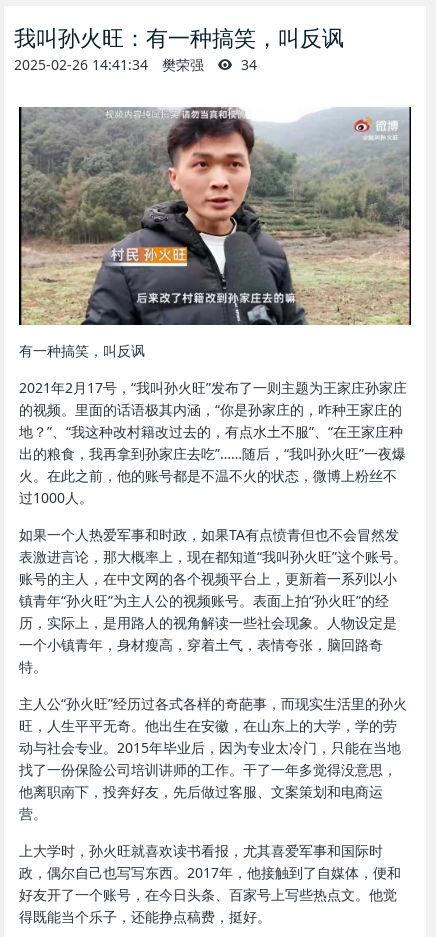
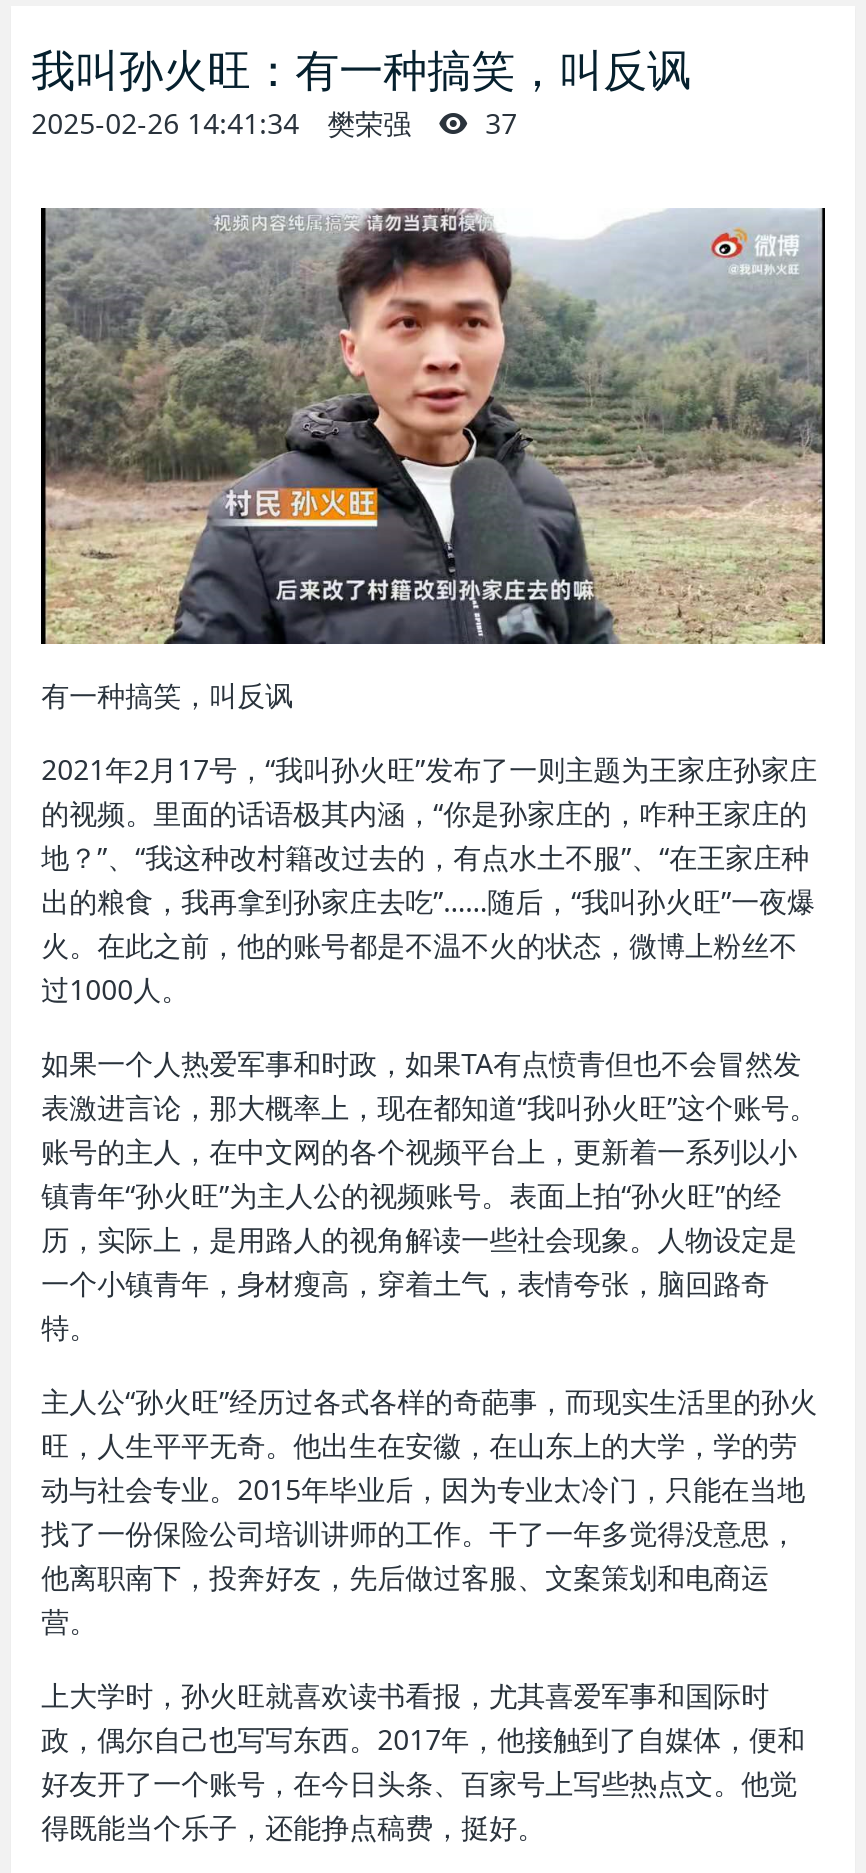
[14,55,257,74] 2025-02-26 14:41:34 樊荣强 34 -> [31,104,517,142] 2025-02-26 14:41:34 樊荣强 37

